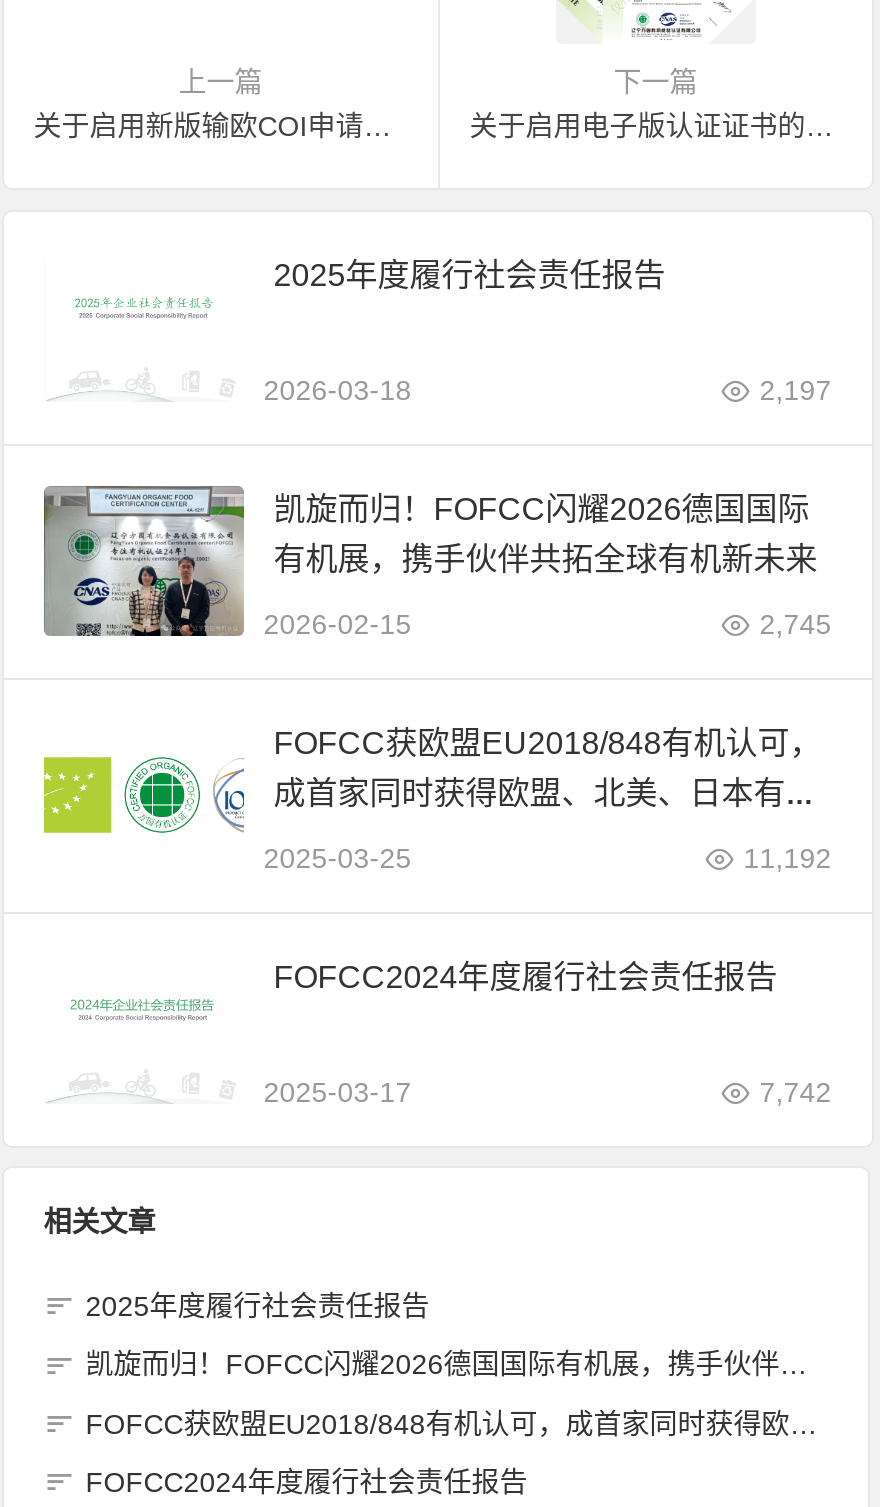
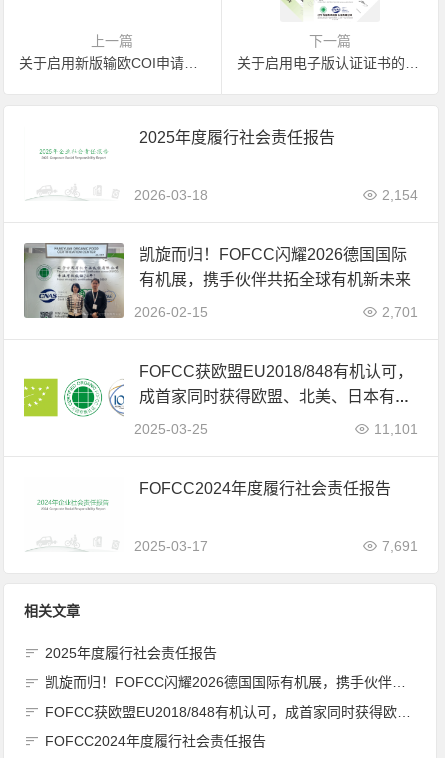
[759,374,831,406] 2,197 -> [382,187,418,203] 2,154
[759,608,831,640] 2,745 -> [382,304,418,320] 2,701
[743,842,831,874] 11,192 -> [374,421,418,437] 11,101
[759,1076,831,1108] 7,742 -> [382,538,418,554] 7,691

